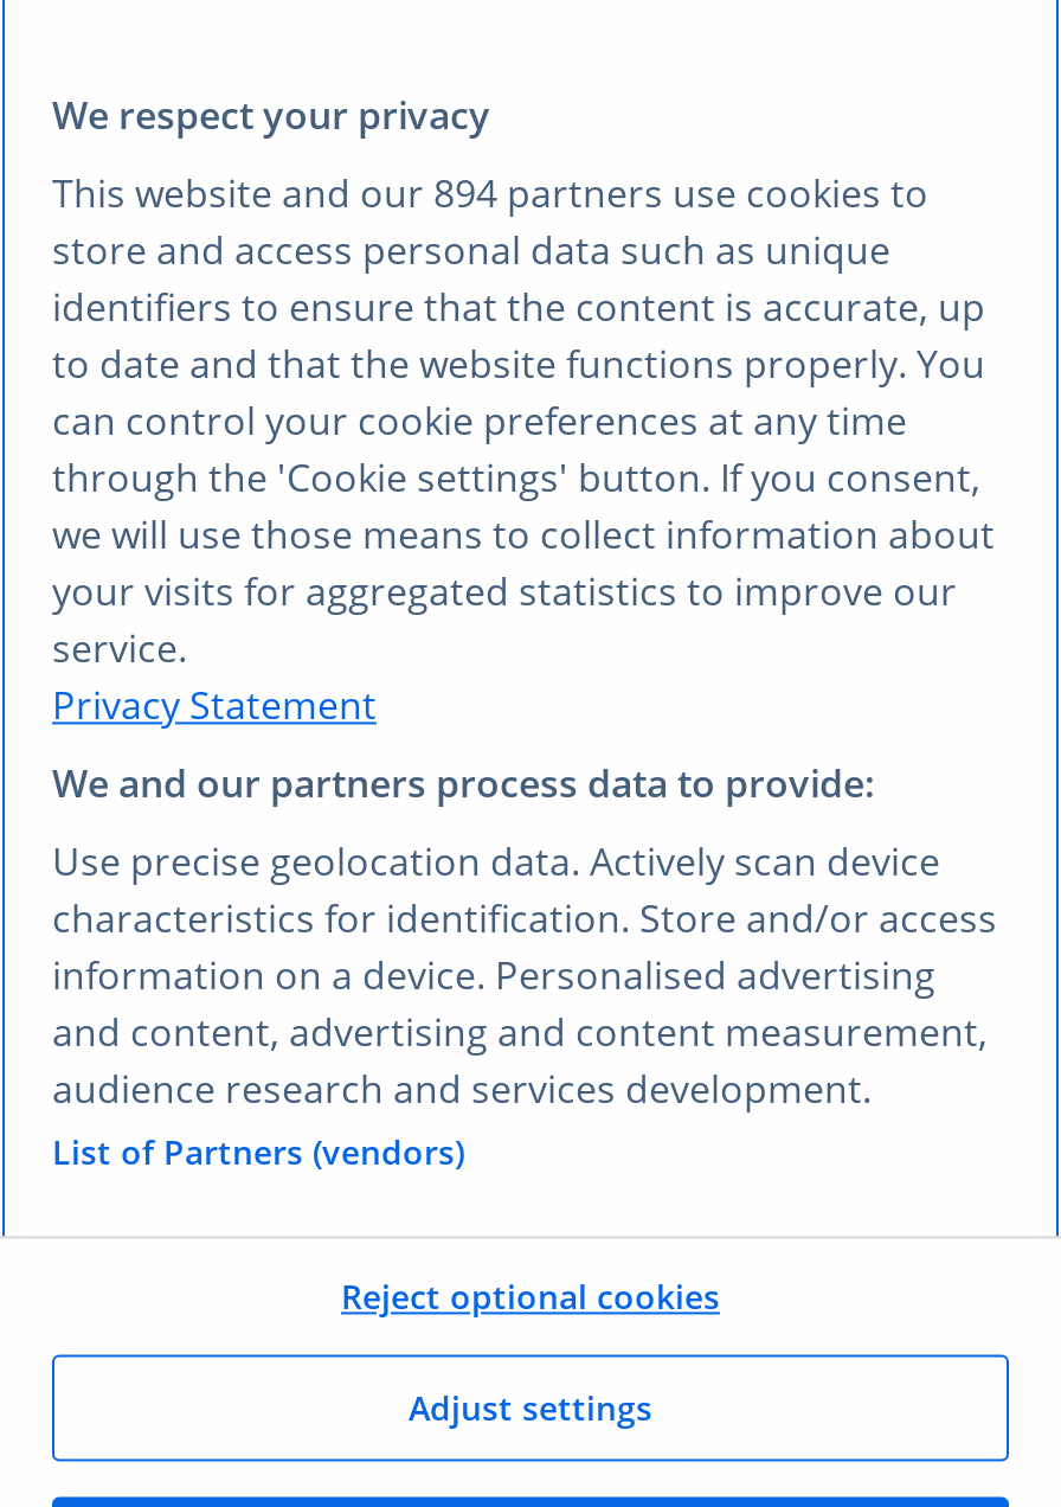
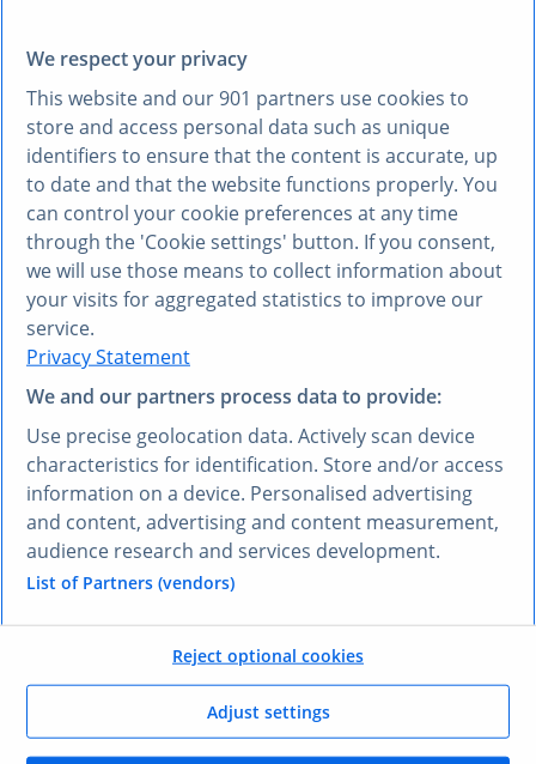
[52,167,928,219] This website and our 894 partners use cookies to -> [26,85,469,111] This website and our 901 partners use cookies to

